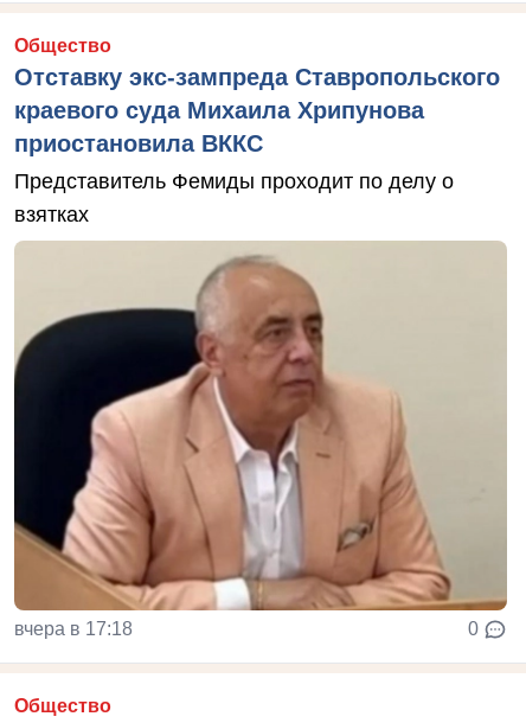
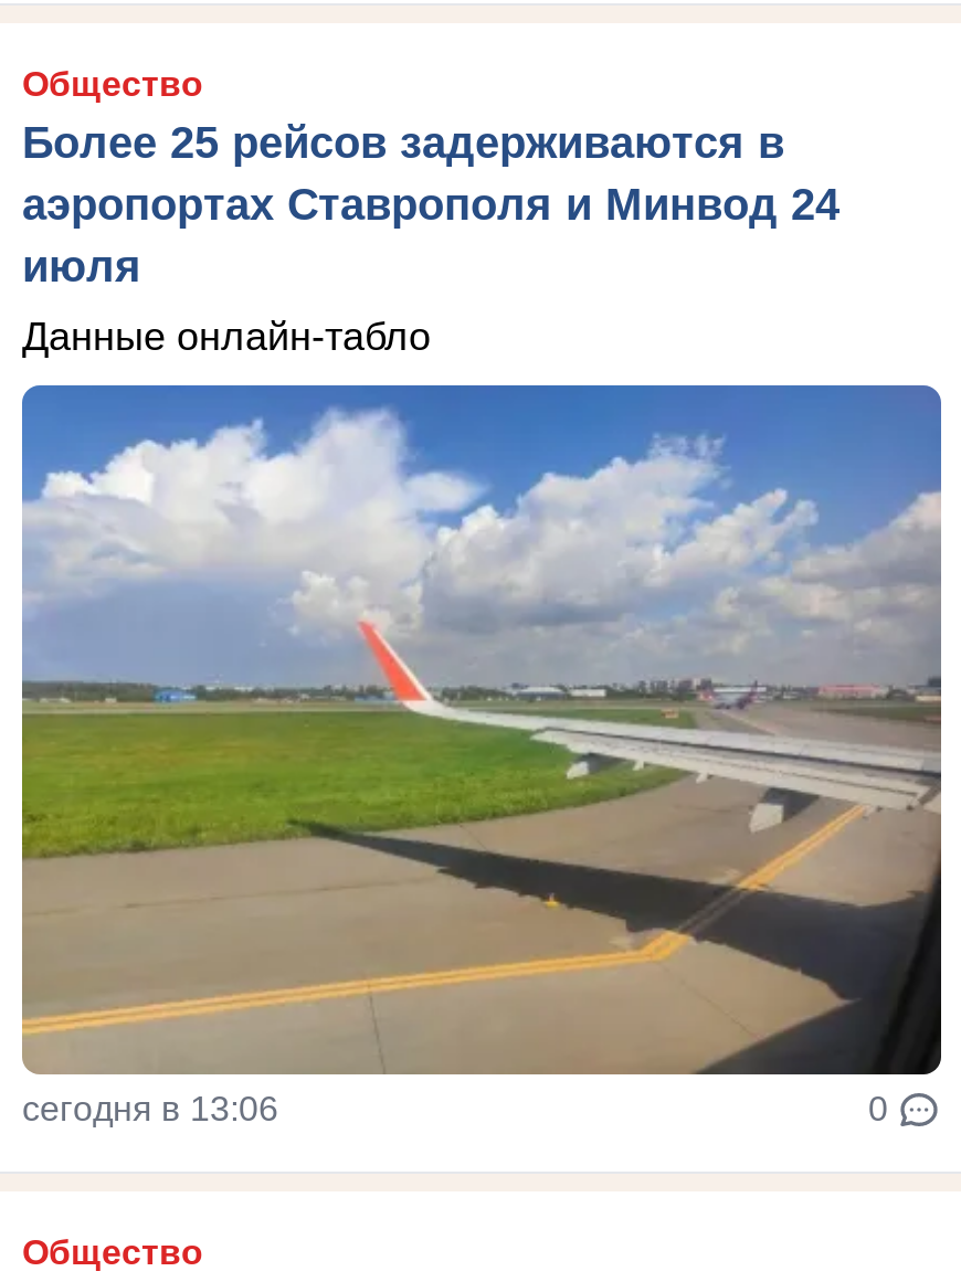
[14,65,500,157] Отставку экс-зампреда Ставропольского | краевого суда Михаила Хрипунова | приостановила ВККС -> [22,119,839,292] Более 25 рейсов задерживаются в | аэропортах Ставрополя и Минвод 24 | июля
[14,170,454,227] Представитель Фемиды проходит по делу о | взятках -> [22,316,431,360] Данные онлайн-табло
[13,241,508,639] [image] | вчера в 17:18 -> [20,383,943,1129] [image] | сегодня в 13:06

